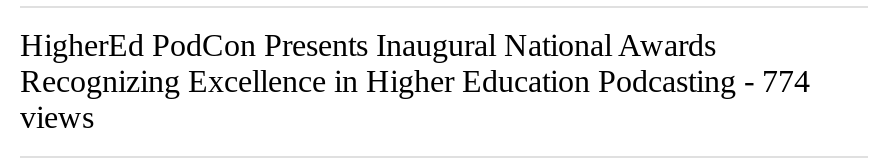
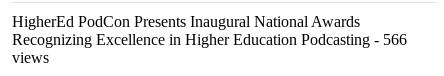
[20,64,810,98] Recognizing Excellence in Higher Education Podcasting - 774 -> [12,31,407,48] Recognizing Excellence in Higher Education Podcasting - 566

